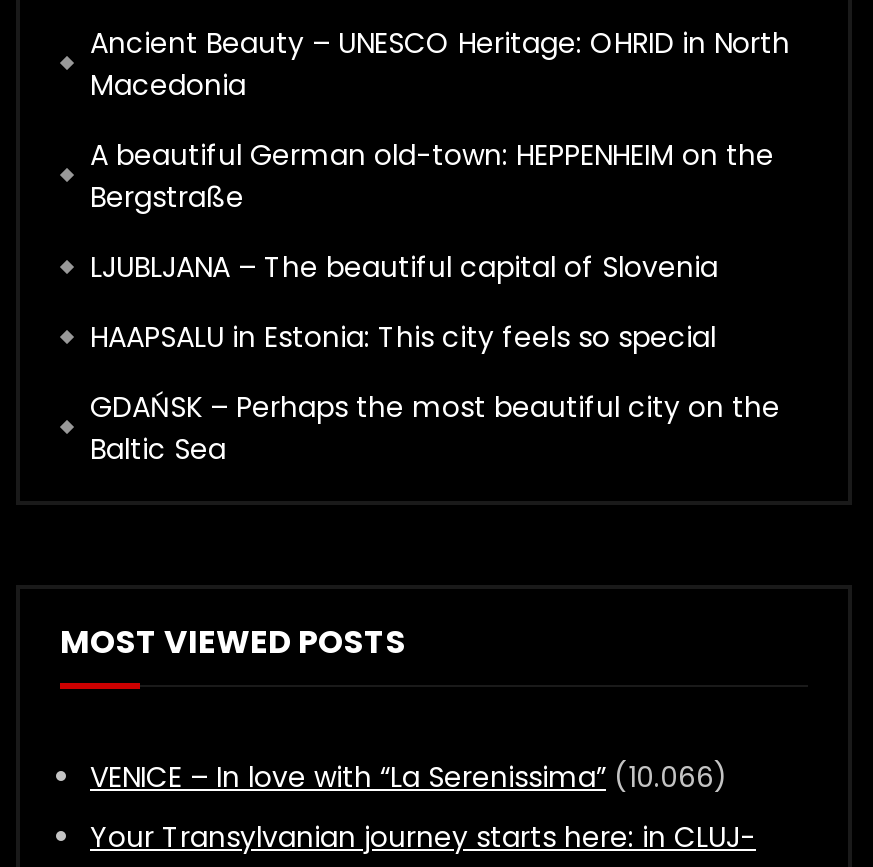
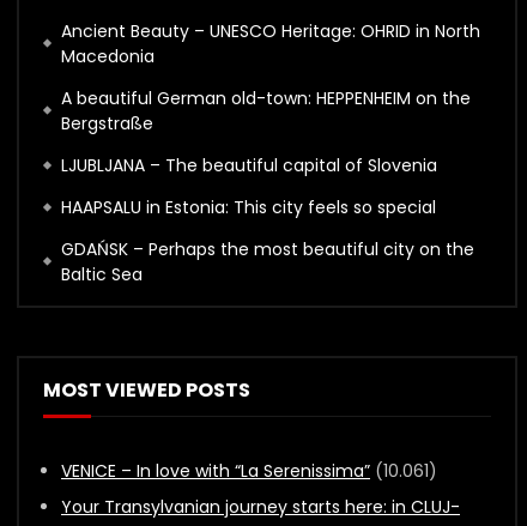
[90,757,728,797] VENICE – In love with “La Serenissima” (10.066) -> [61,459,437,483] VENICE – In love with “La Serenissima” (10.061)

